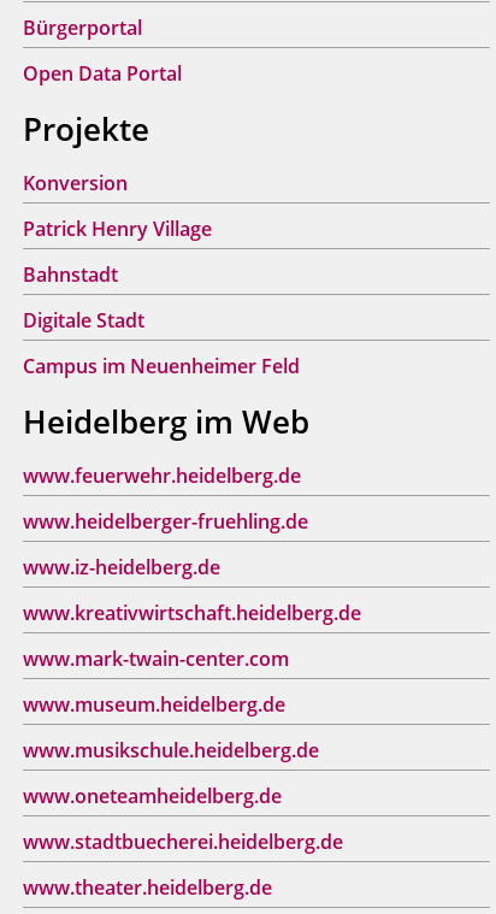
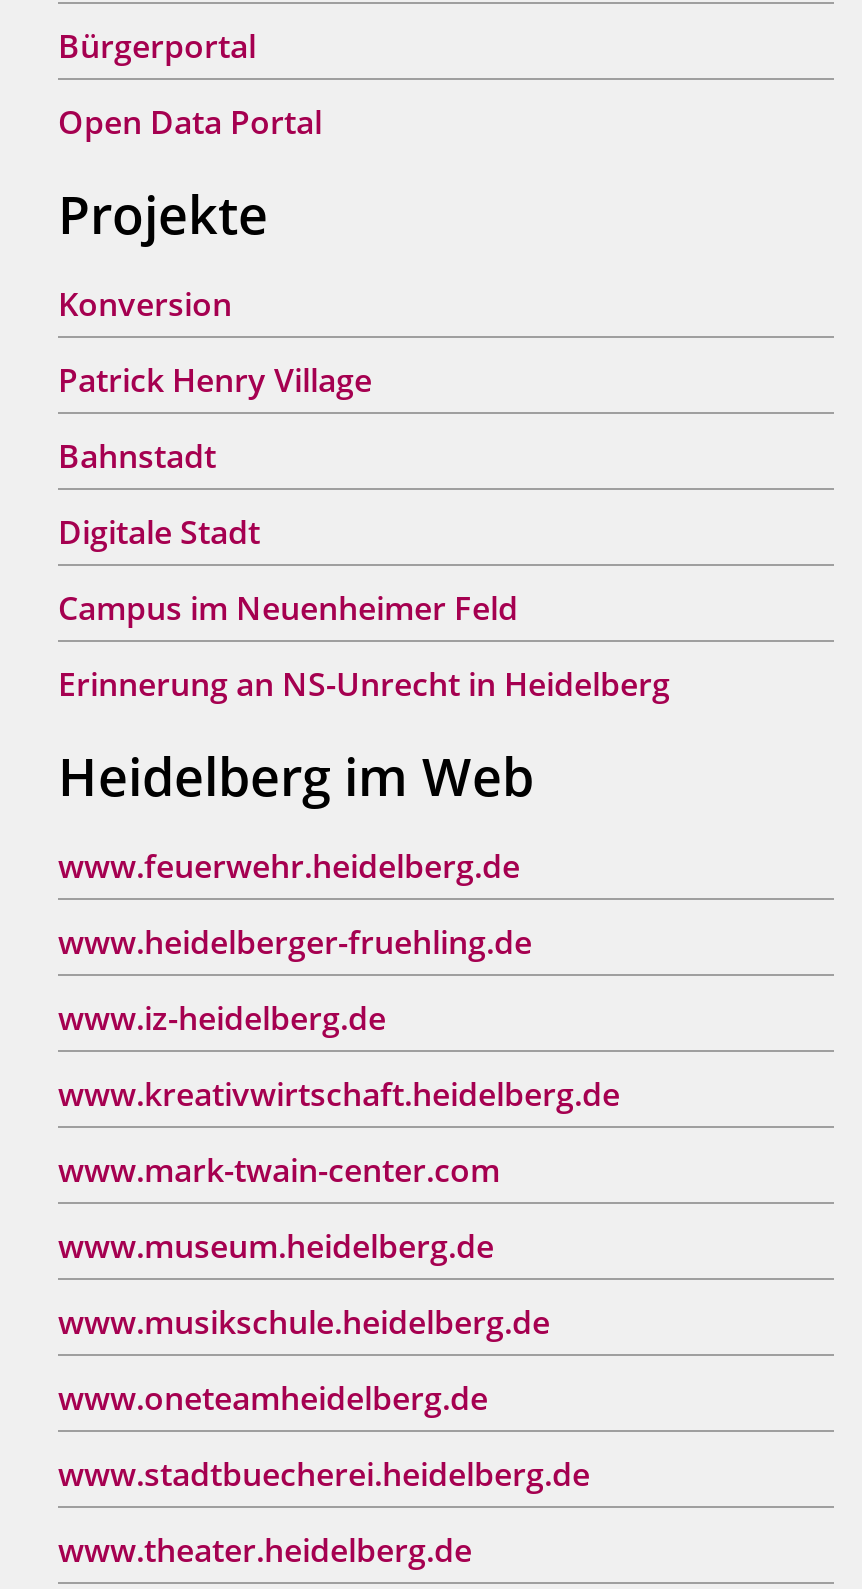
none -> [58,663,670,707] Erinnerung an NS-Unrecht in Heidelberg

